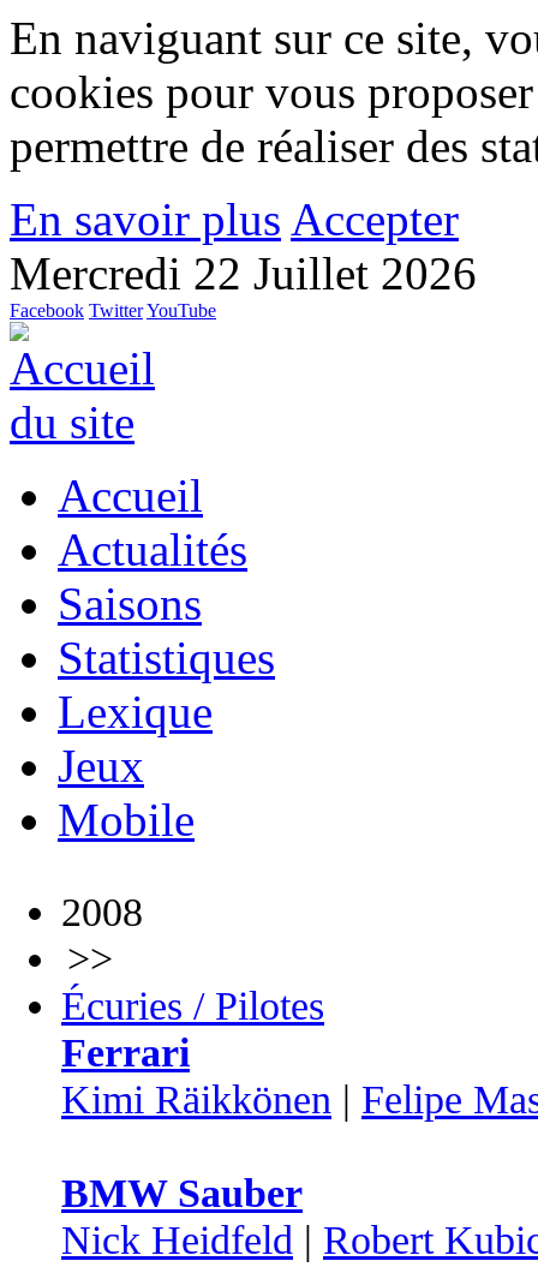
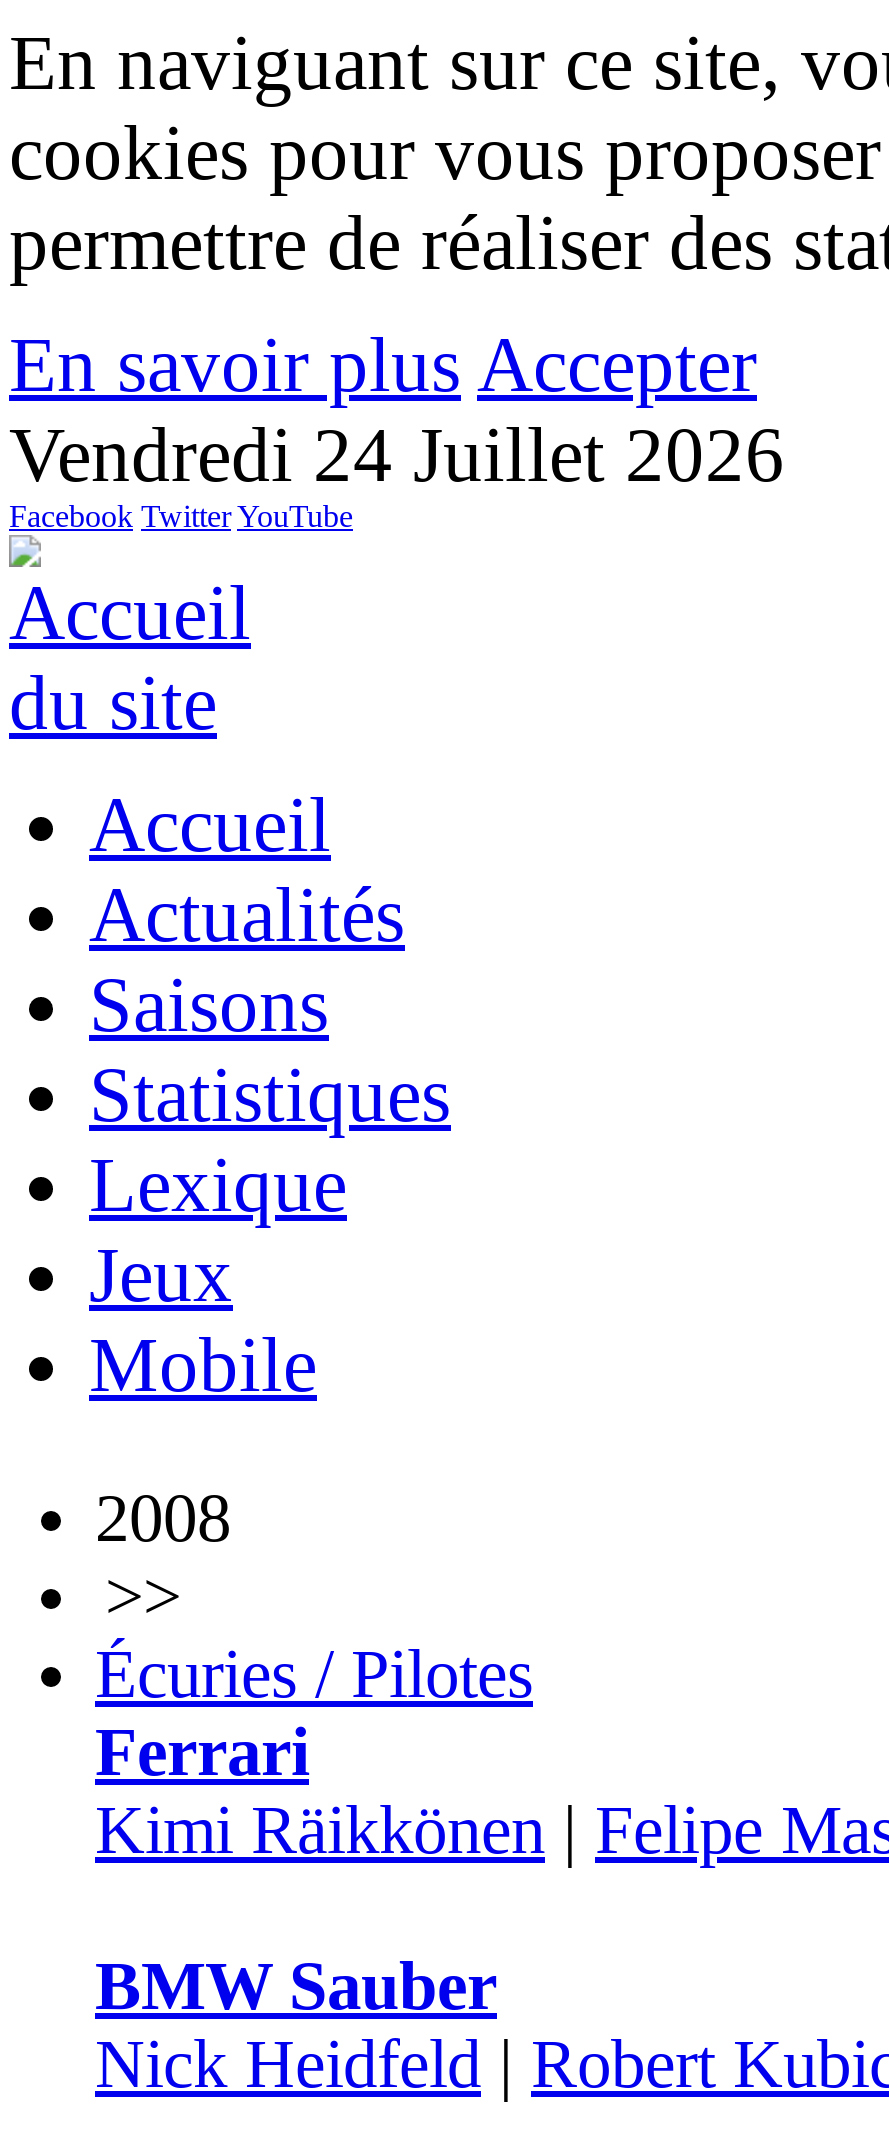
[10,247,477,299] Mercredi 22 Juillet 2026 -> [9,411,785,497] Vendredi 24 Juillet 2026

